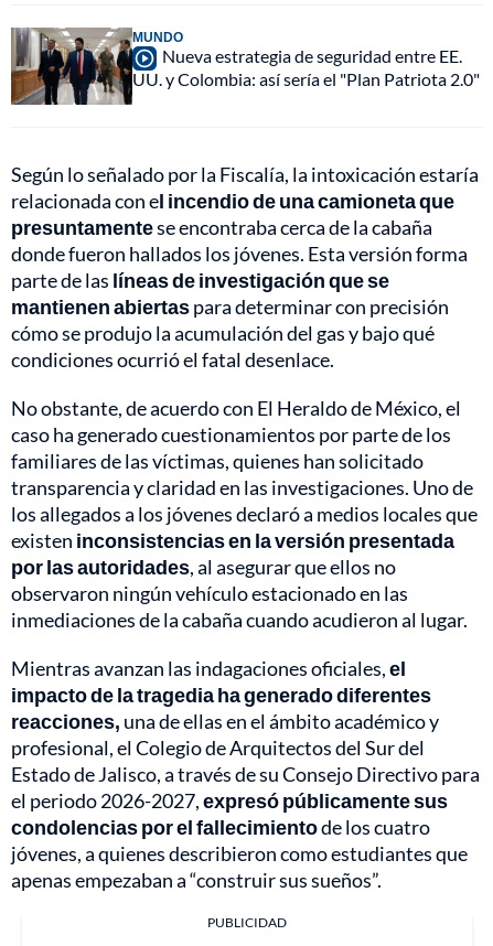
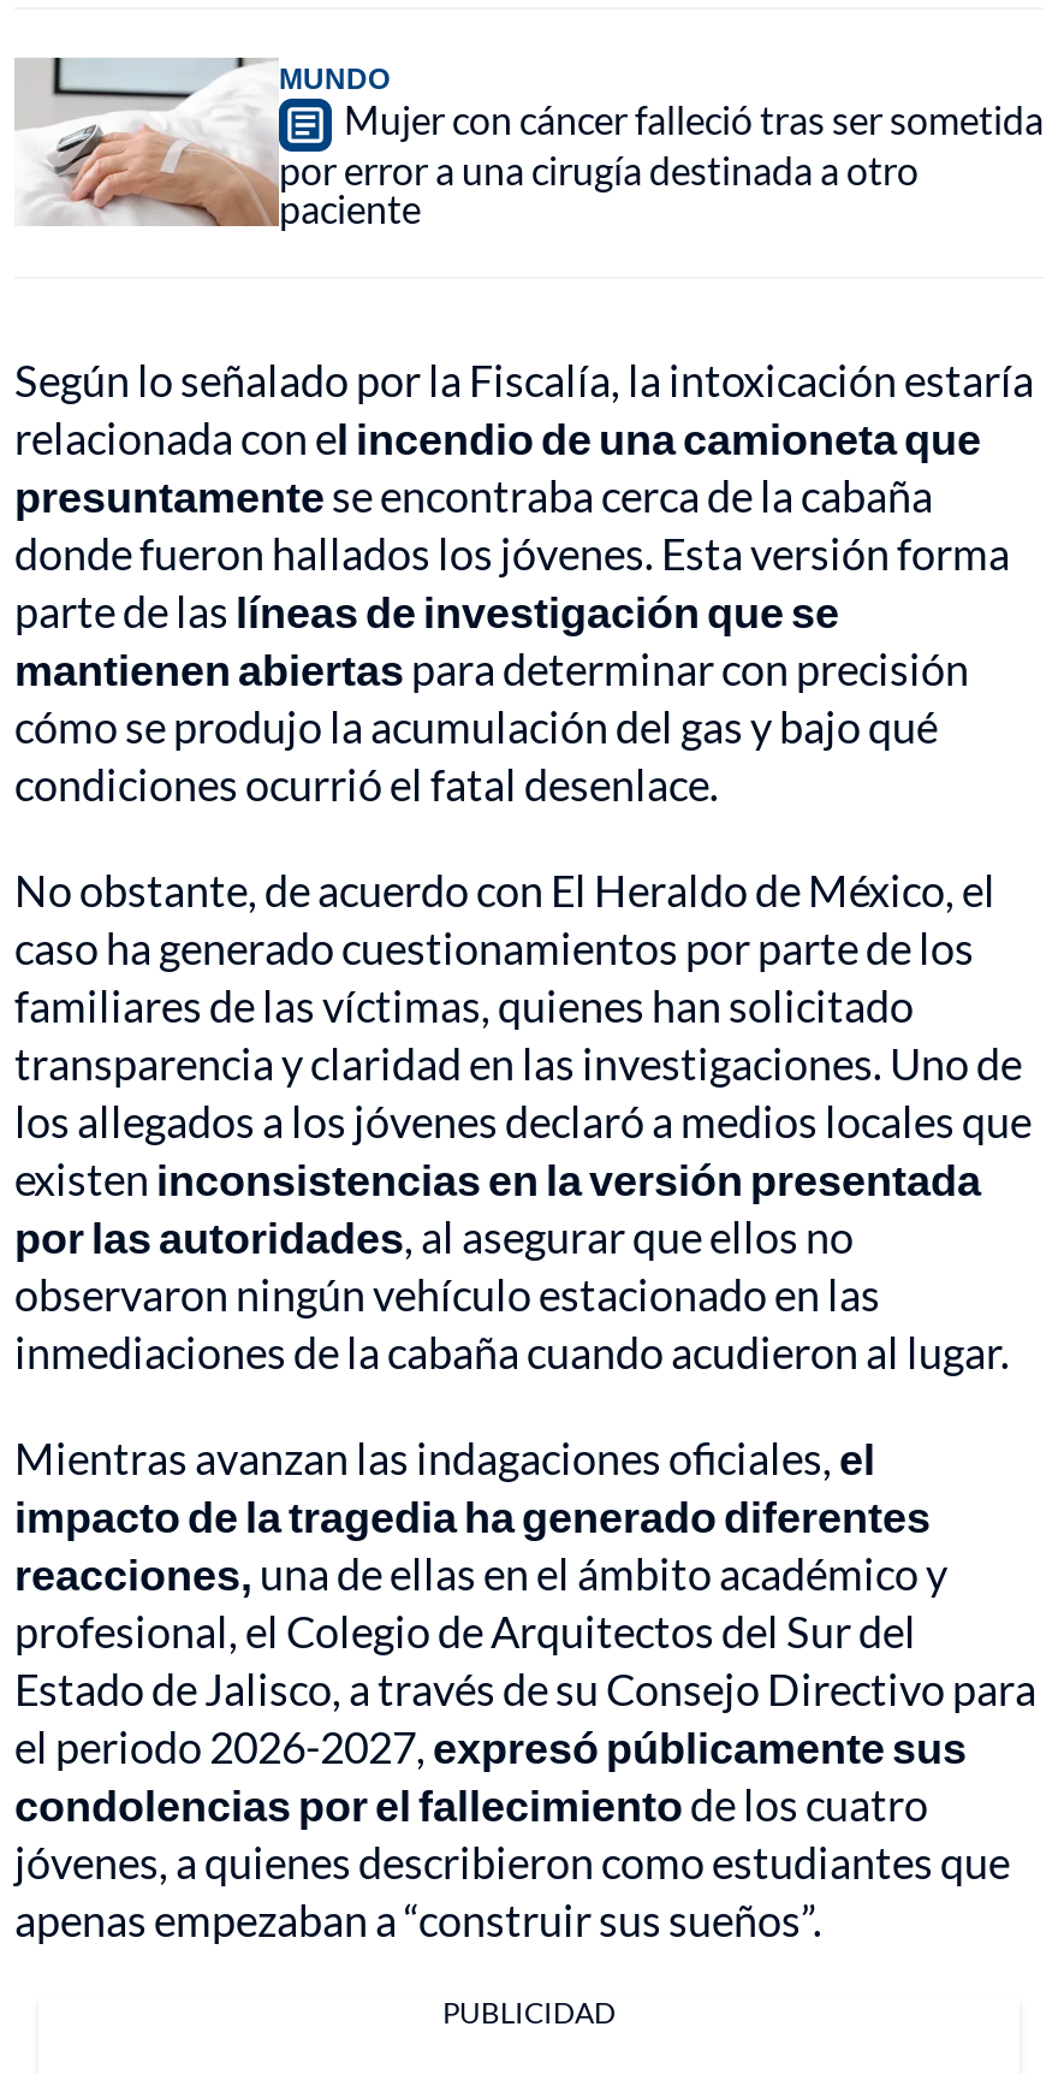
[10,28,480,106] [image] | Nueva estrategia de seguridad entre EE. | UU. y Colombia: así sería el "Plan Patriota 2.0" -> [14,55,1044,231] [image] | Mujer con cáncer falleció tras ser sometida | por error a una cirugía destinada a otro | paciente

